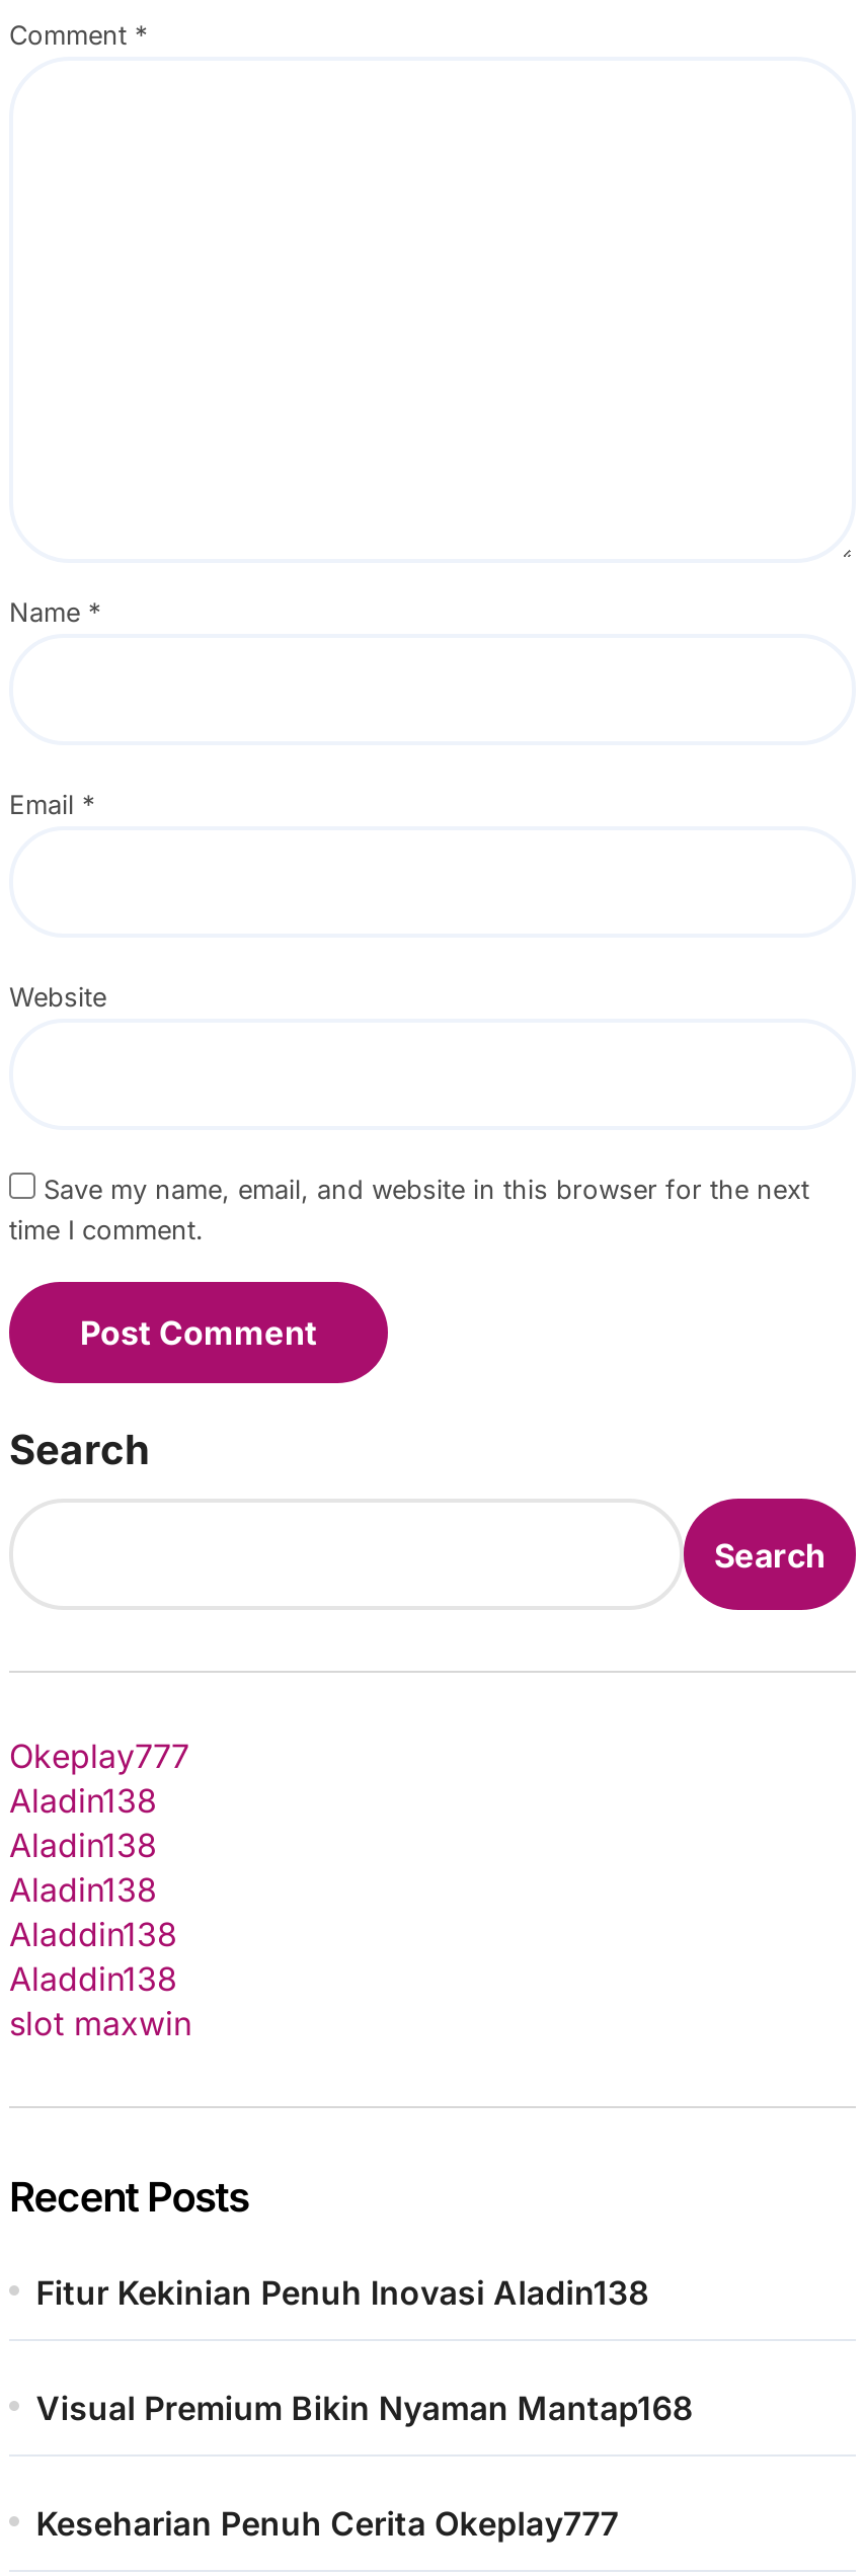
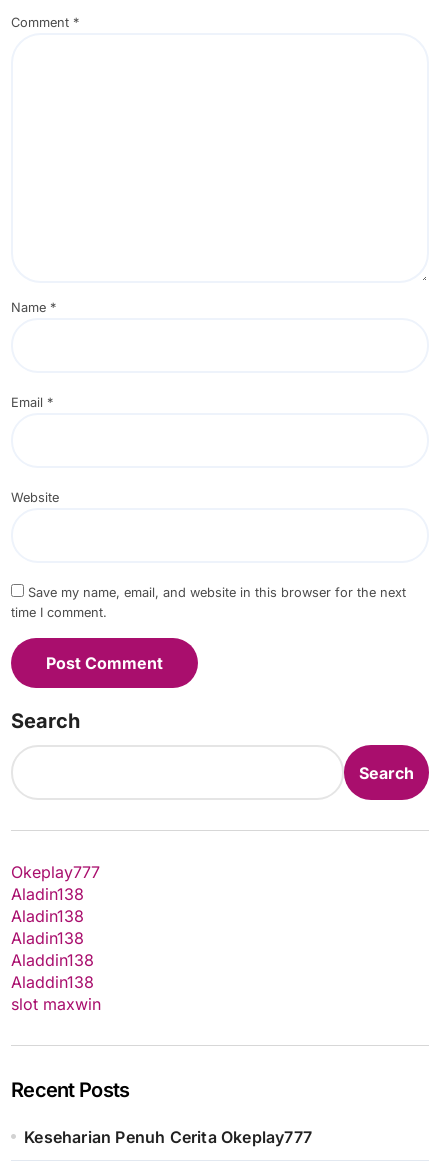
[36,2272,693,2428] Fitur Kekinian Penuh Inovasi Aladin138 | Visual Premium Bikin Nyaman Mantap168 -> none

